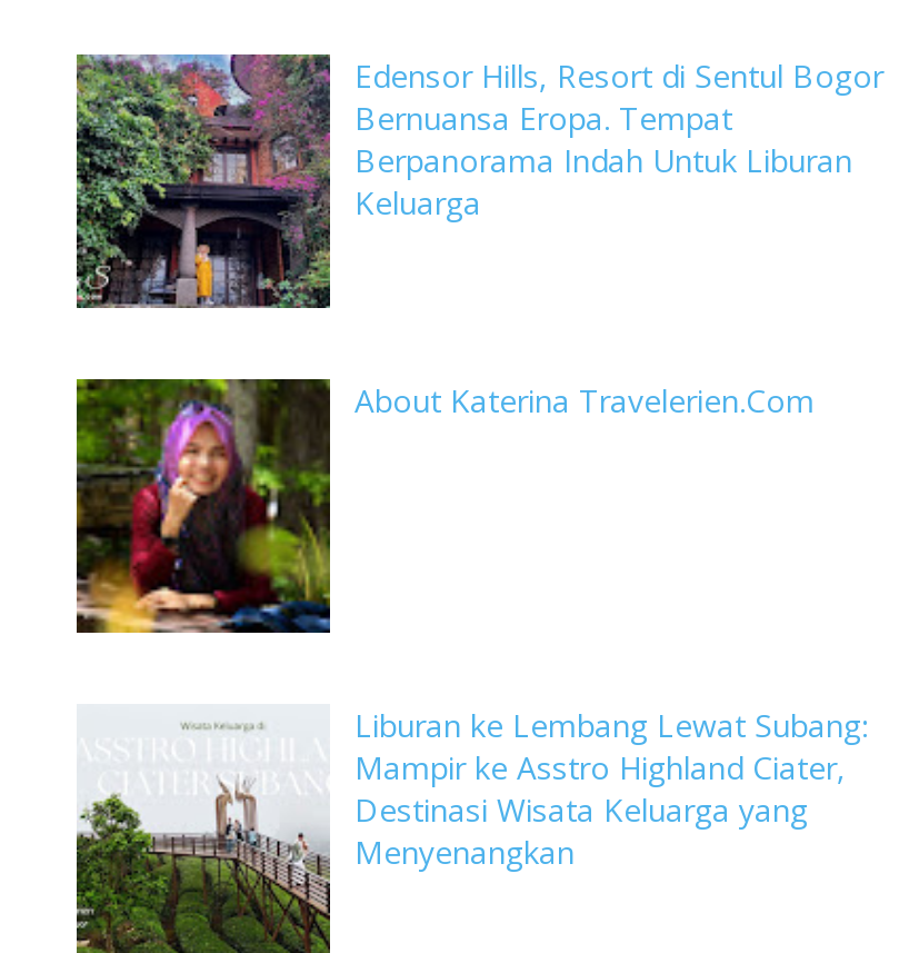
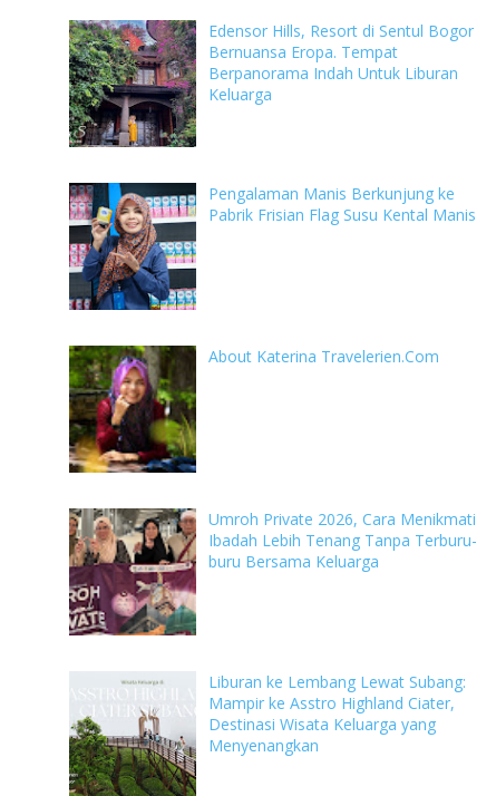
none -> [68,182,476,311] [image] | Pengalaman Manis Berkunjung ke | Pabrik Frisian Flag Susu Kental Manis
none -> [68,507,477,637] [image] | Umroh Private 2026, Cara Menikmati | Ibadah Lebih Tenang Tanpa Terburu- | buru Bersama Keluarga

